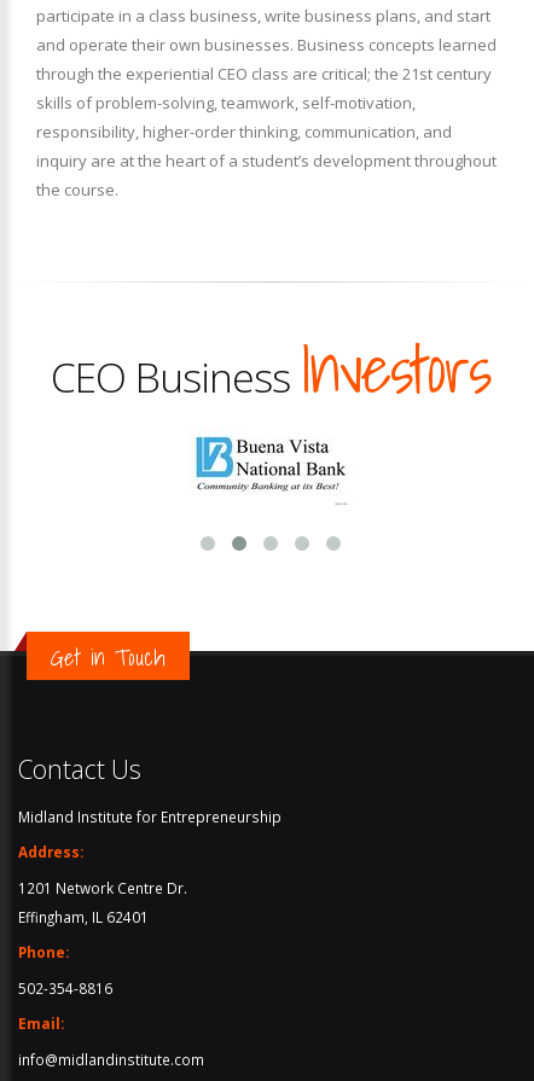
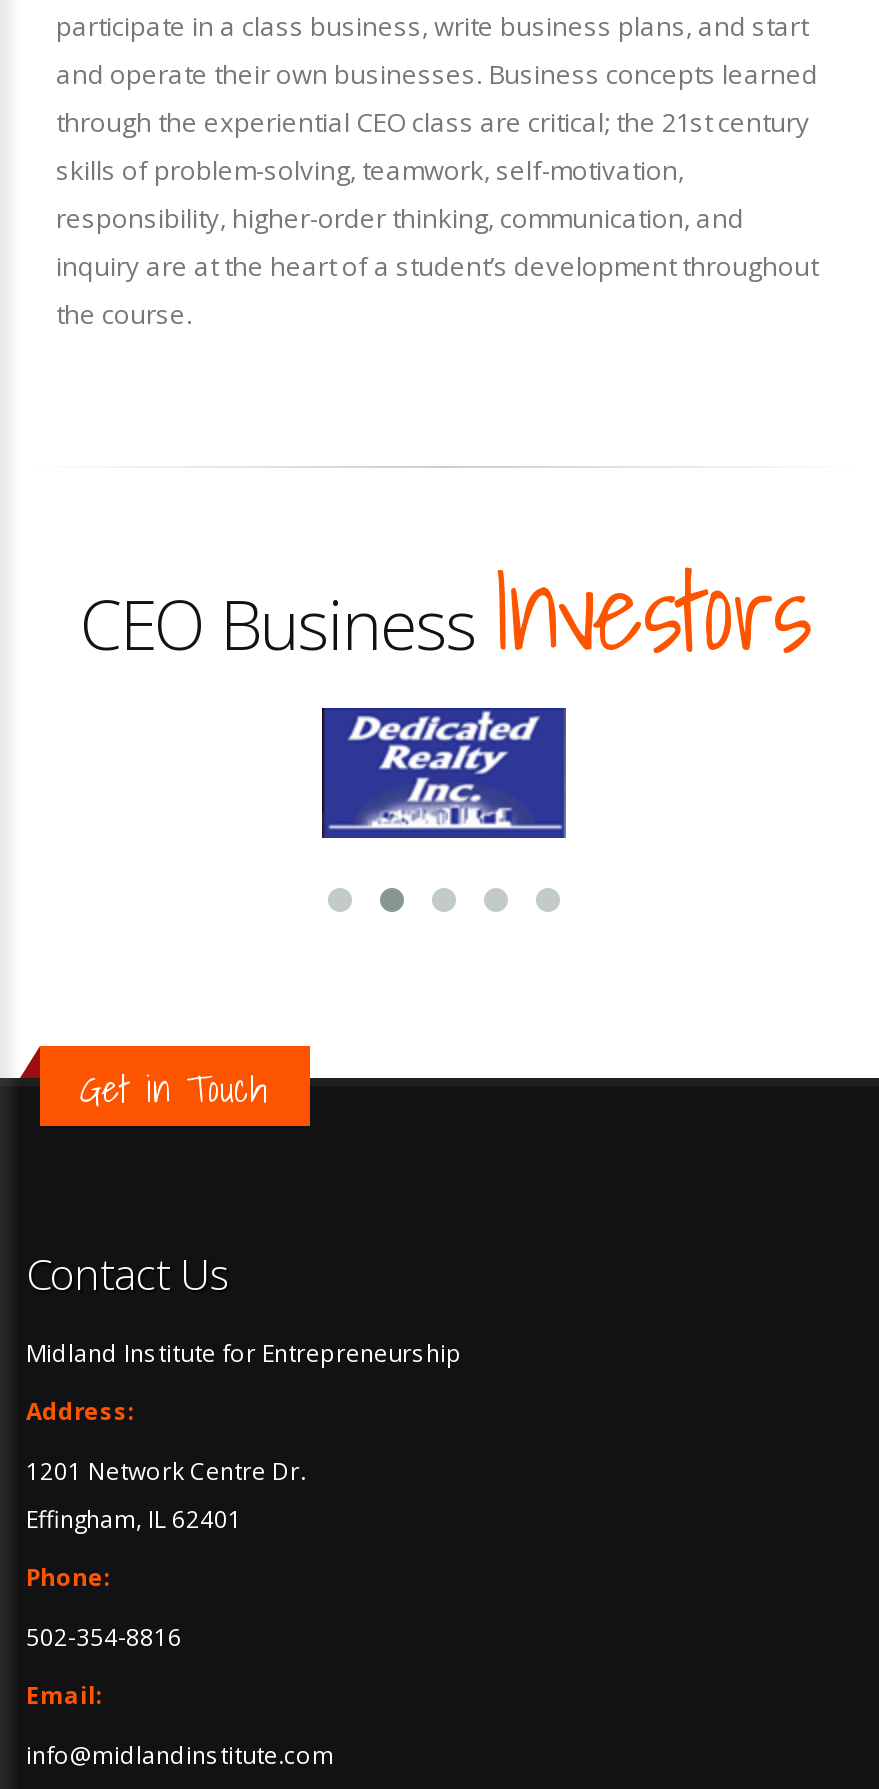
[196,428,344,506] [image] -> [320,706,568,840] [image]

